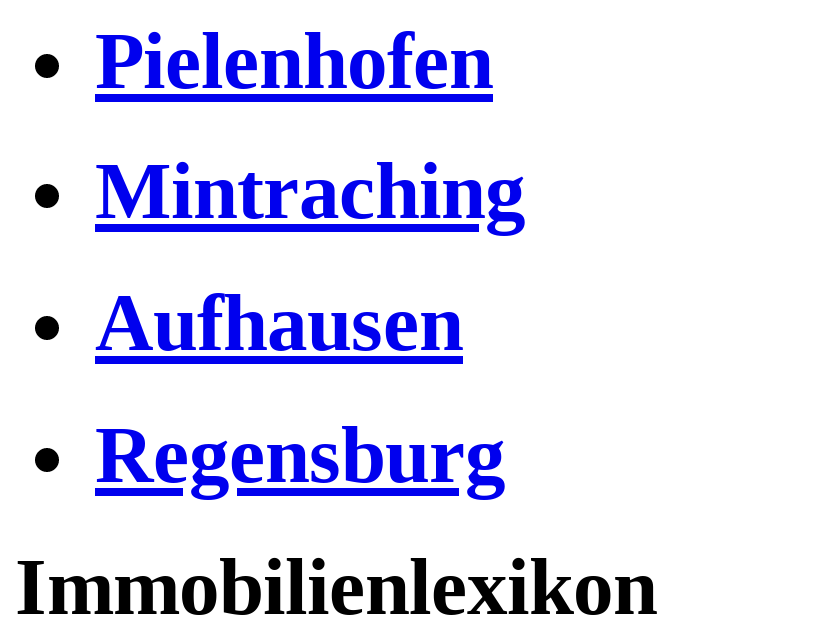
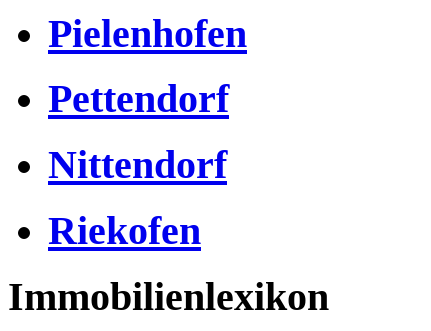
[95,147,525,237] Mintraching -> [48,76,229,121] Pettendorf
[95,278,463,368] Aufhausen -> [48,142,227,187] Nittendorf
[95,410,505,500] Regensburg -> [48,208,201,253] Riekofen

